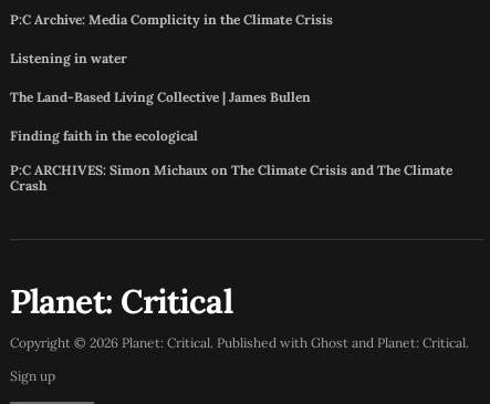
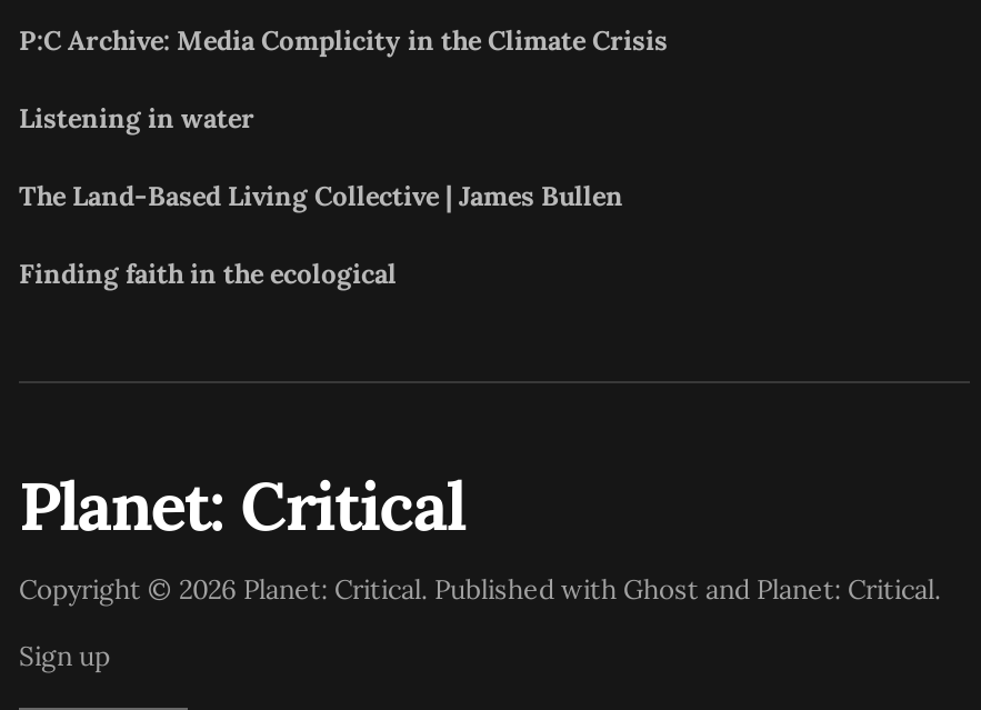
[10,161,452,193] P:C ARCHIVES: Simon Michaux on The Climate Crisis and The Climate | Crash -> none

